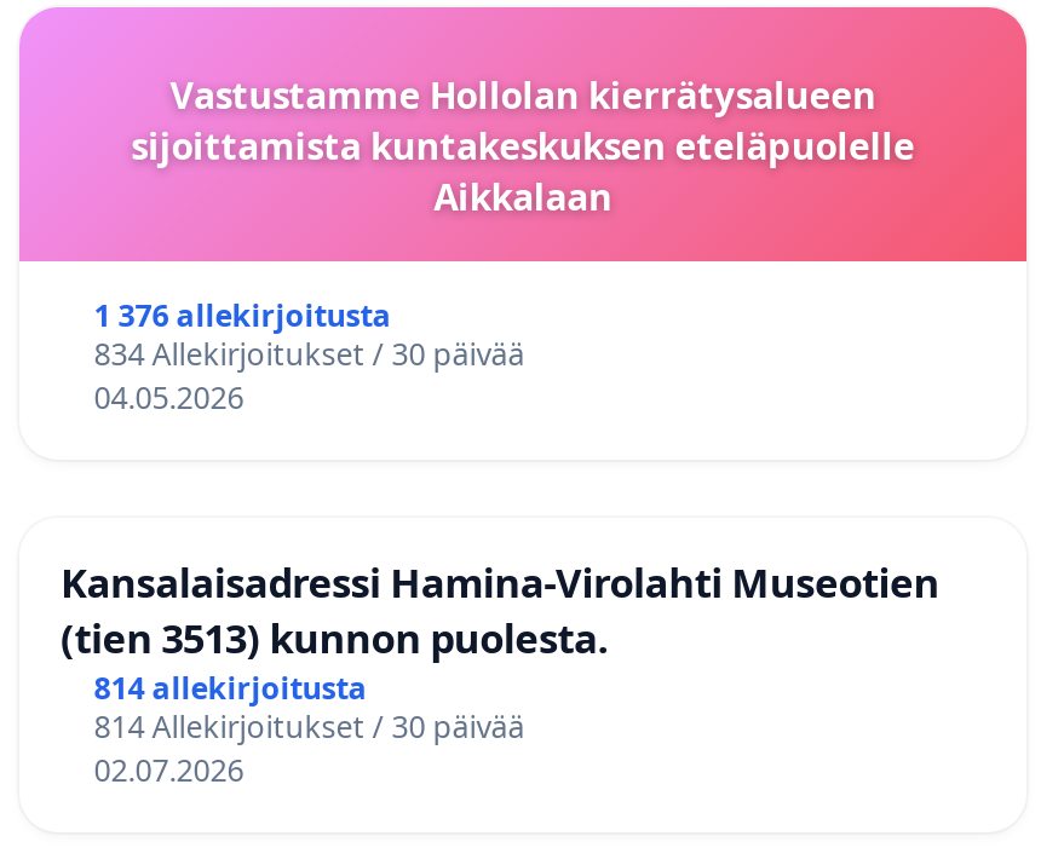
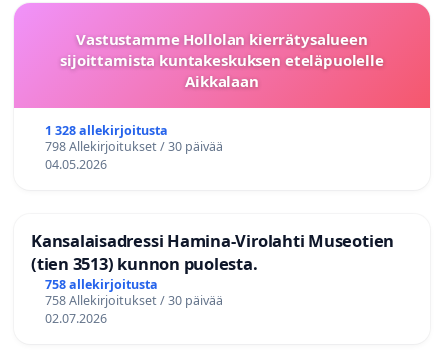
[94,296,392,337] 1 376 allekirjoitusta -> [45,122,168,139] 1 328 allekirjoitusta
[94,334,525,376] 834 Allekirjoitukset / 30 päivää -> [45,138,223,155] 798 Allekirjoitukset / 30 päivää
[94,668,367,709] 814 allekirjoitusta -> [45,276,158,293] 758 allekirjoitusta
[94,707,525,748] 814 Allekirjoitukset / 30 päivää -> [45,292,223,309] 758 Allekirjoitukset / 30 päivää

